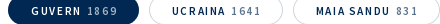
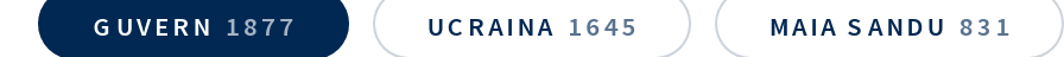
[31,4,117,18] GUVERN 1869 -> [93,9,298,43] GUVERN 1877
[172,4,261,18] UCRAINA 1641 -> [427,9,640,43] UCRAINA 1645

